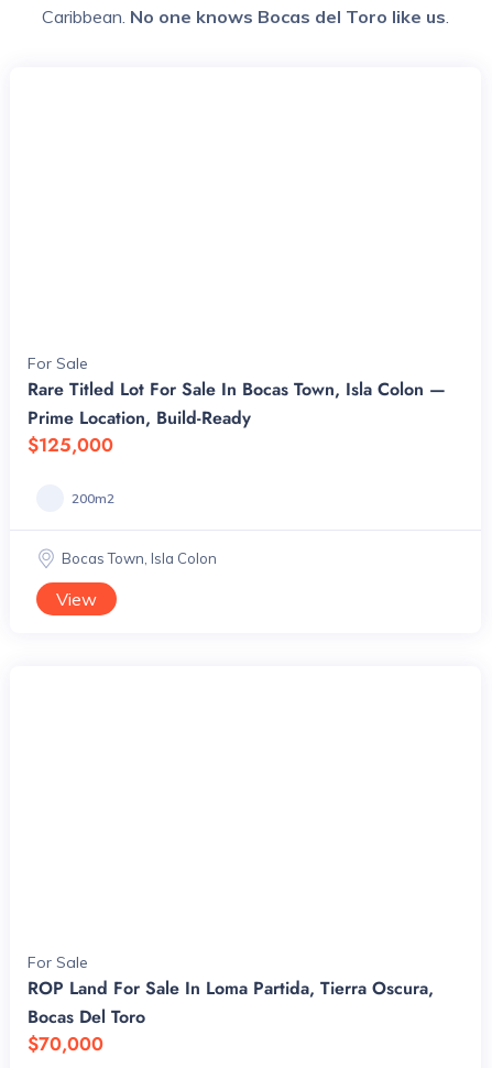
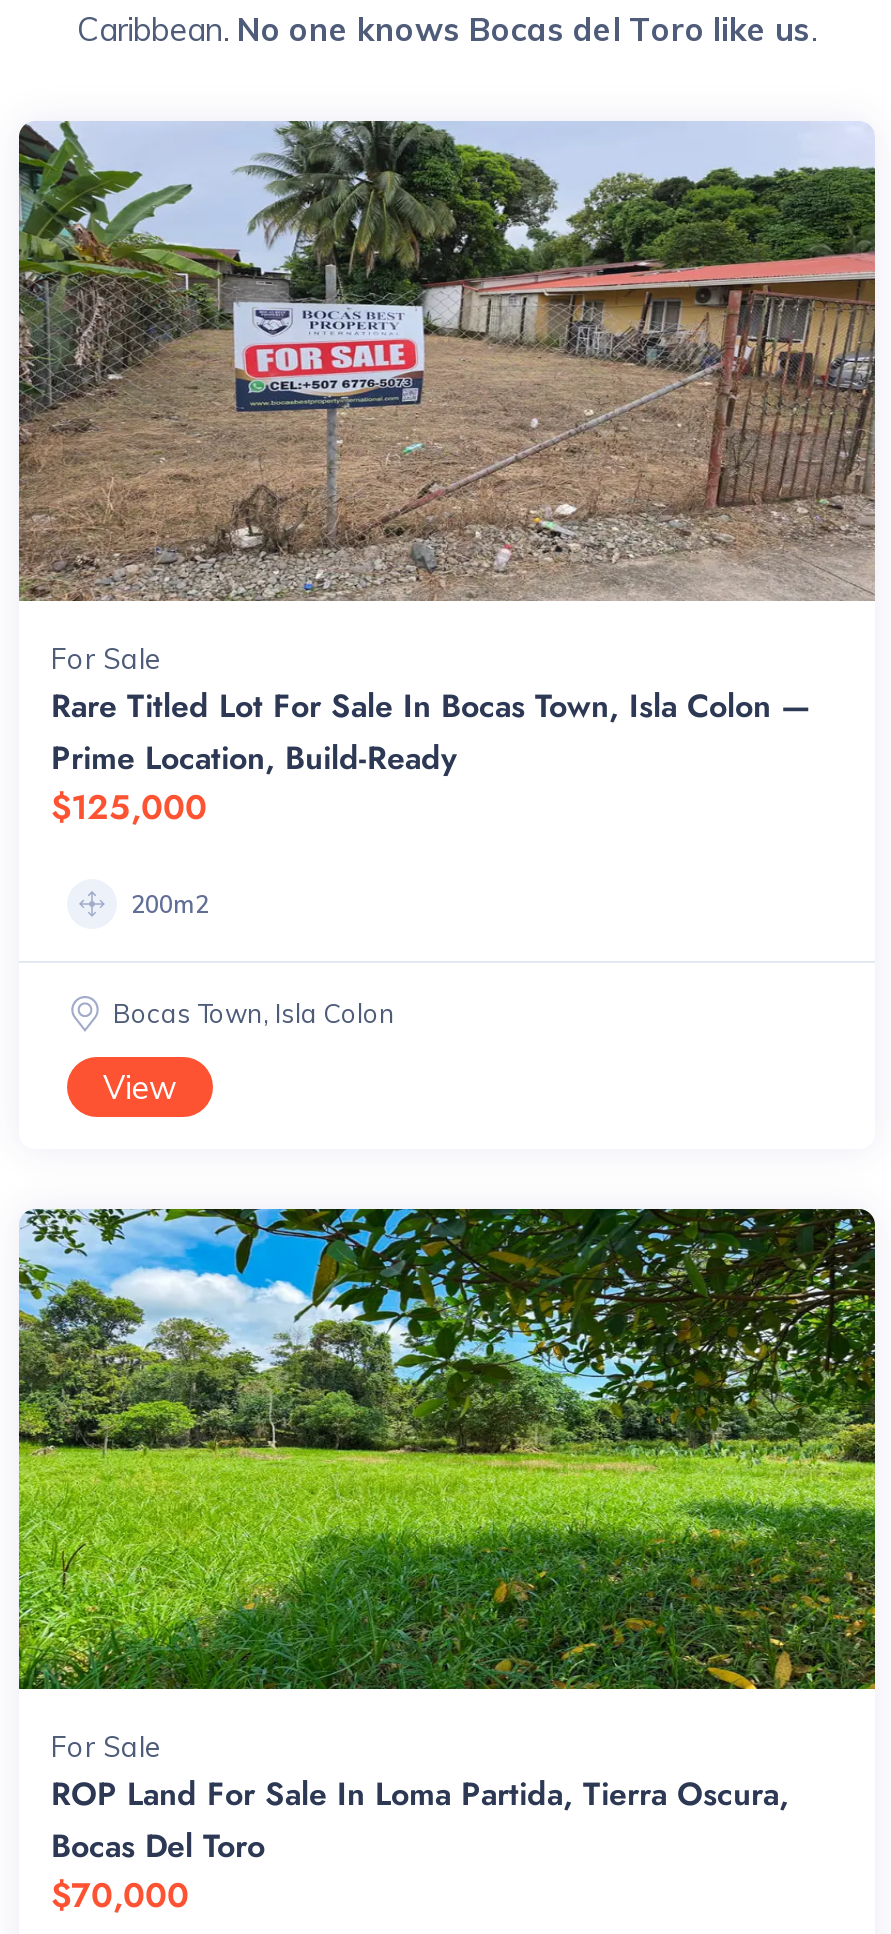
none -> [17,119,877,603] [image]
none -> [17,1207,877,1691] [image]

